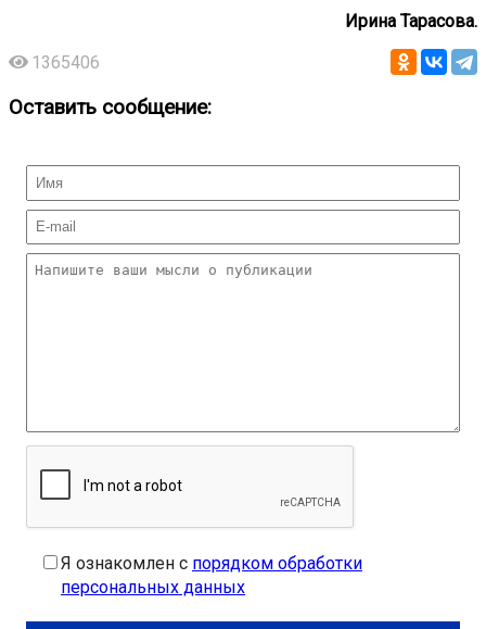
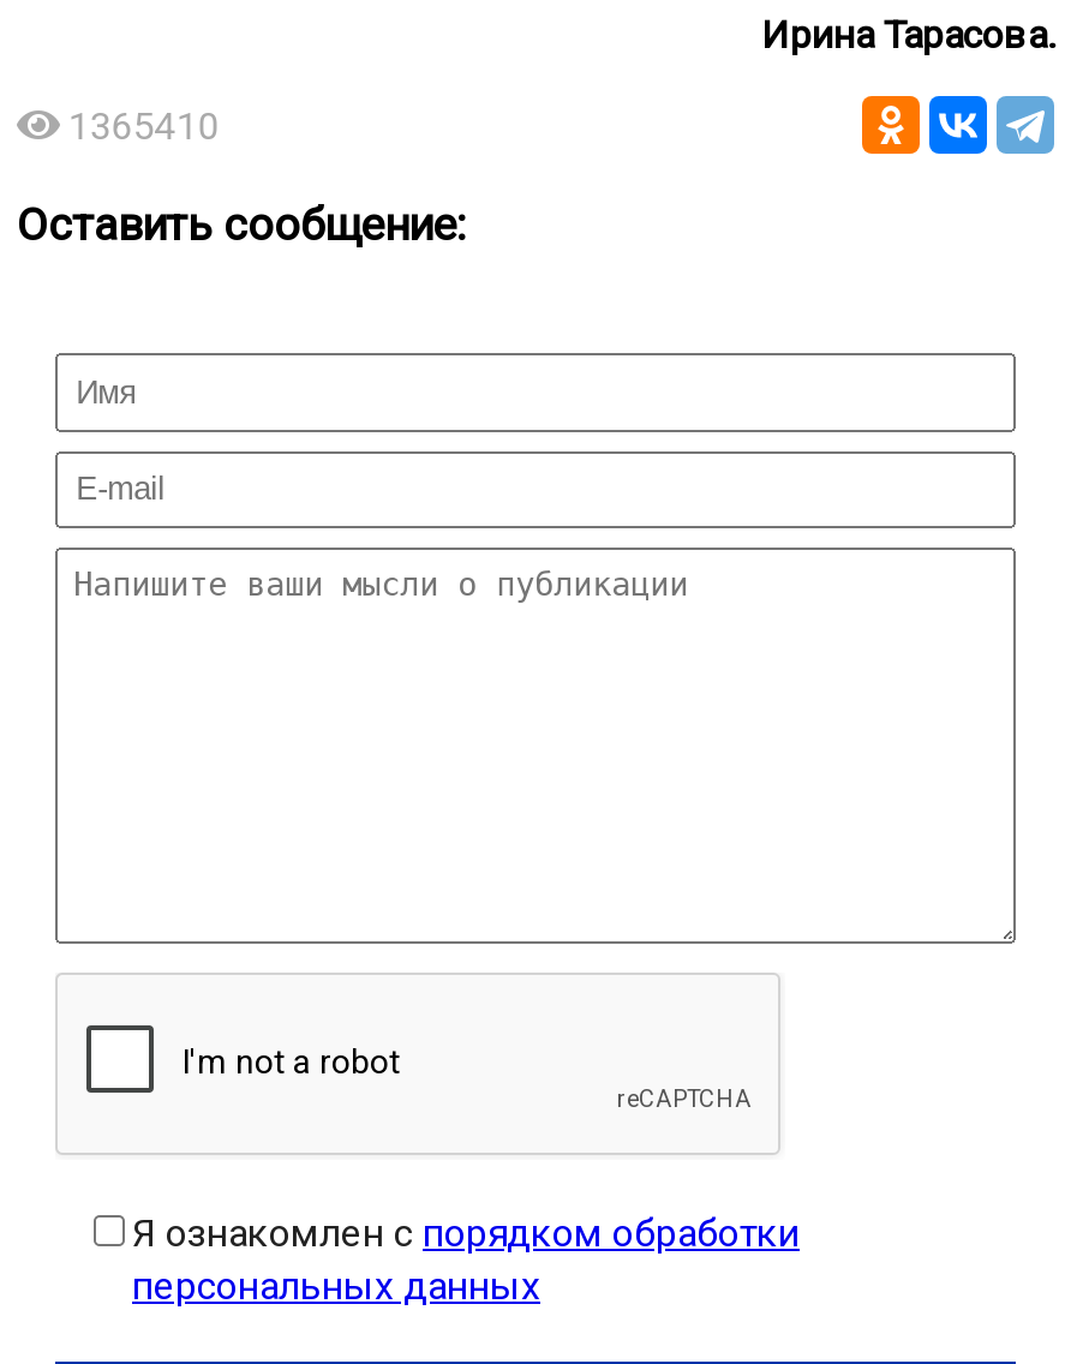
[32,52,100,72] 1365406 -> [68,102,219,148] 1365410

